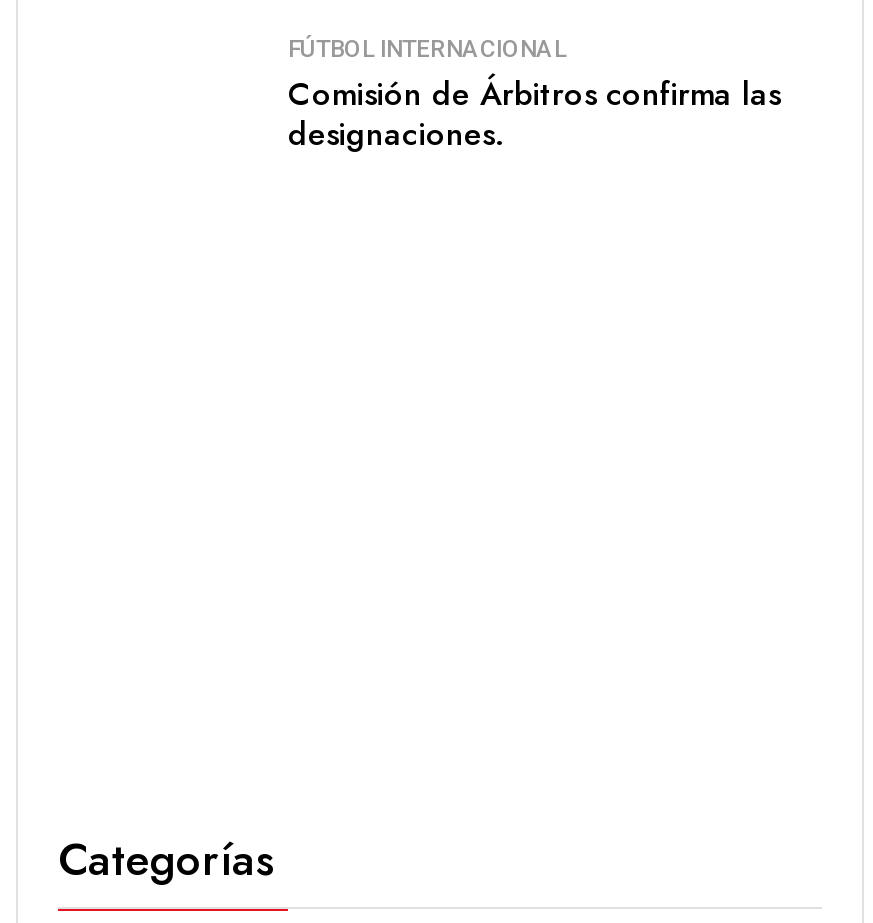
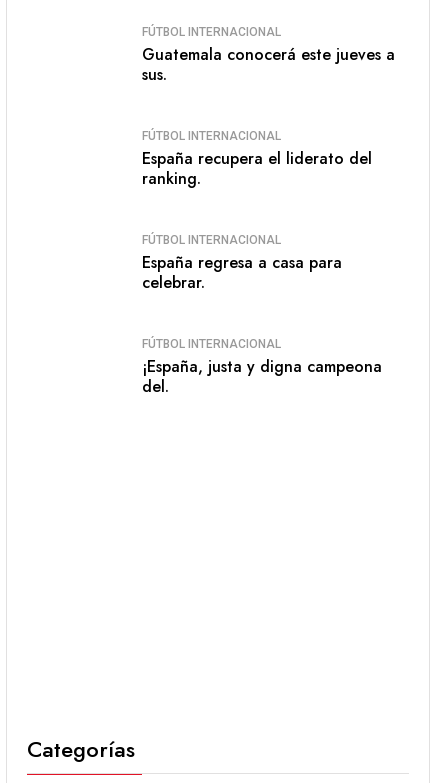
[288,71,780,157] Comisión de Árbitros confirma las | designaciones. -> [142,43,395,398] Guatemala conocerá este jueves a | sus. | FÚTBOL INTERNACIONAL | España recupera el liderato del | ranking. | FÚTBOL INTERNACIONAL | España regresa a casa para | celebrar. | FÚTBOL INTERNACIONAL | ¡España, justa y digna campeona | del.

